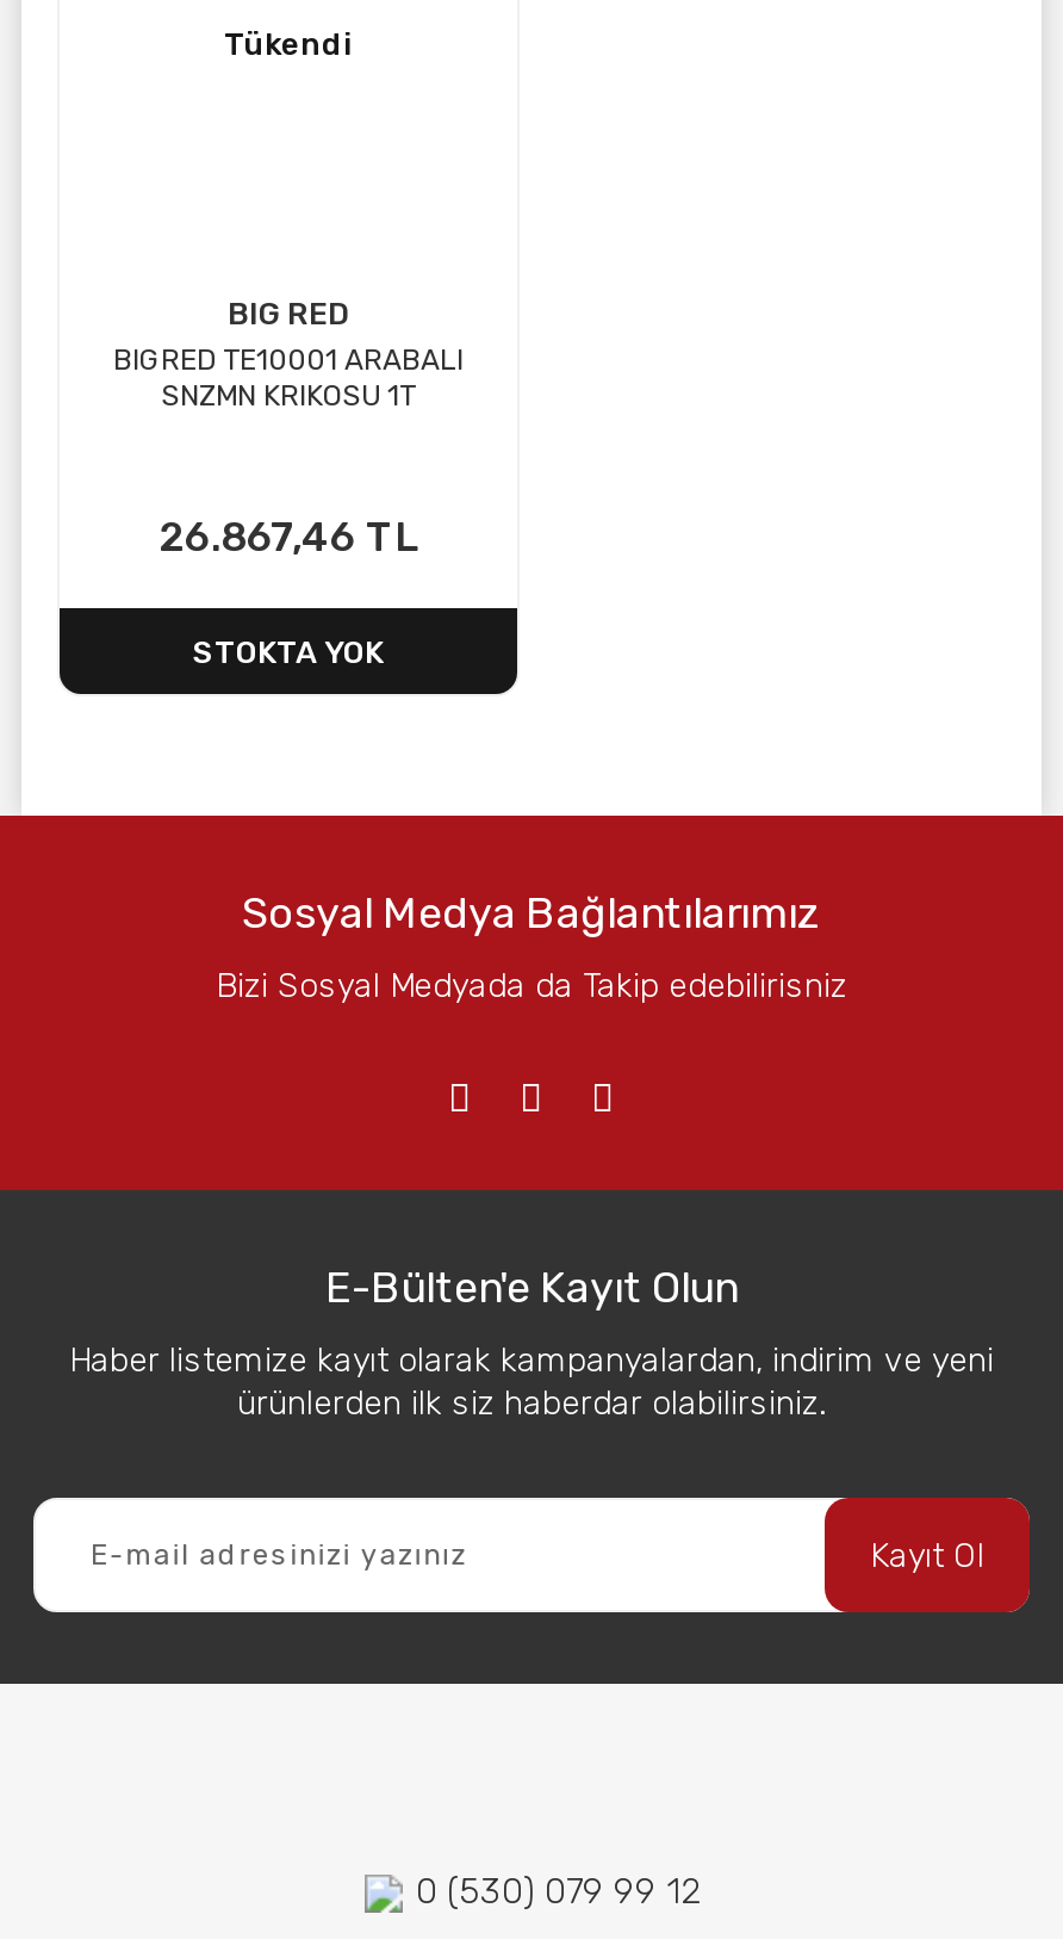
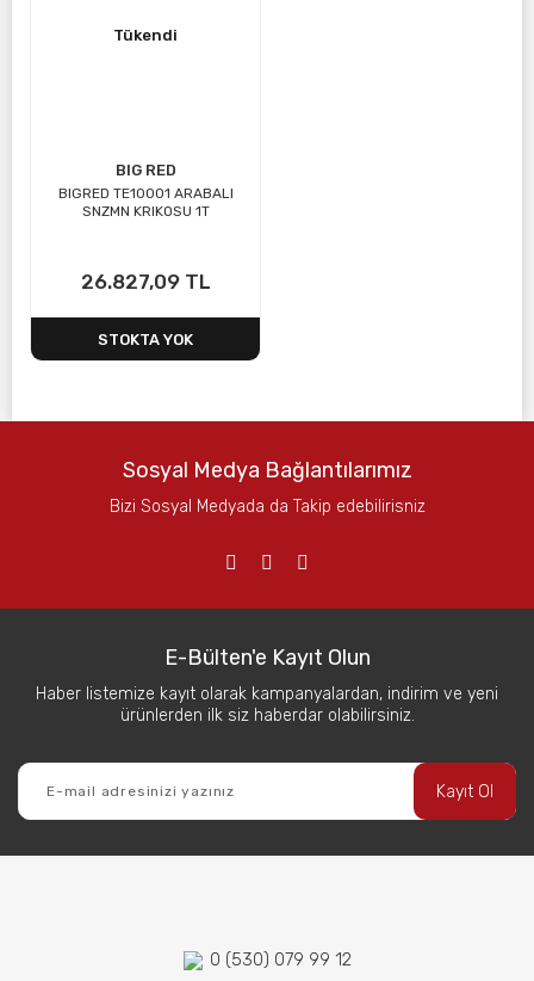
[158,513,418,560] 26.867,46 TL -> [80,270,210,294] 26.827,09 TL

